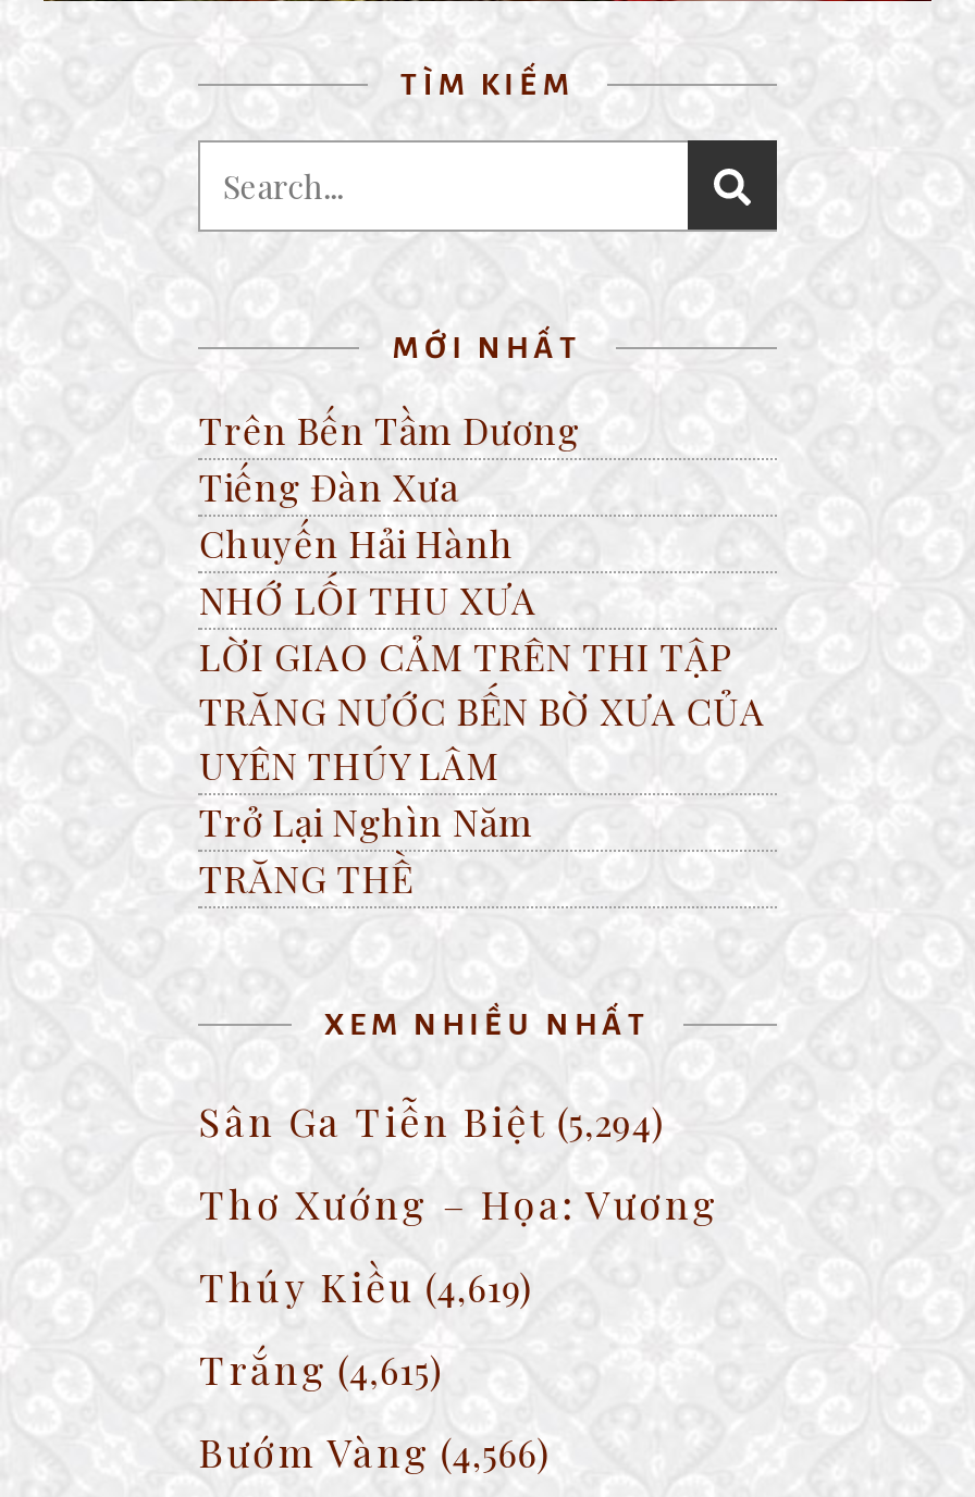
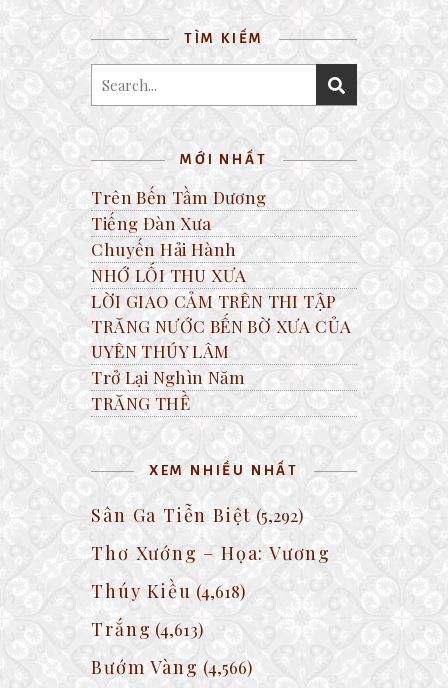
[199,1095,662,1147] Sân Ga Tiễn Biệt (5,294) -> [91,503,303,527] Sân Ga Tiễn Biệt (5,292)
[199,1260,530,1312] Thúy Kiều (4,619) -> [91,579,245,603] Thúy Kiều (4,618)
[199,1343,440,1395] Trắng (4,615) -> [91,617,203,641] Trắng (4,613)

